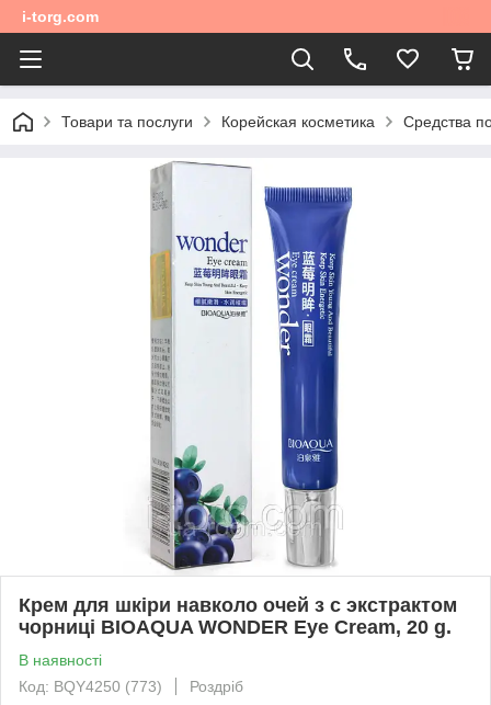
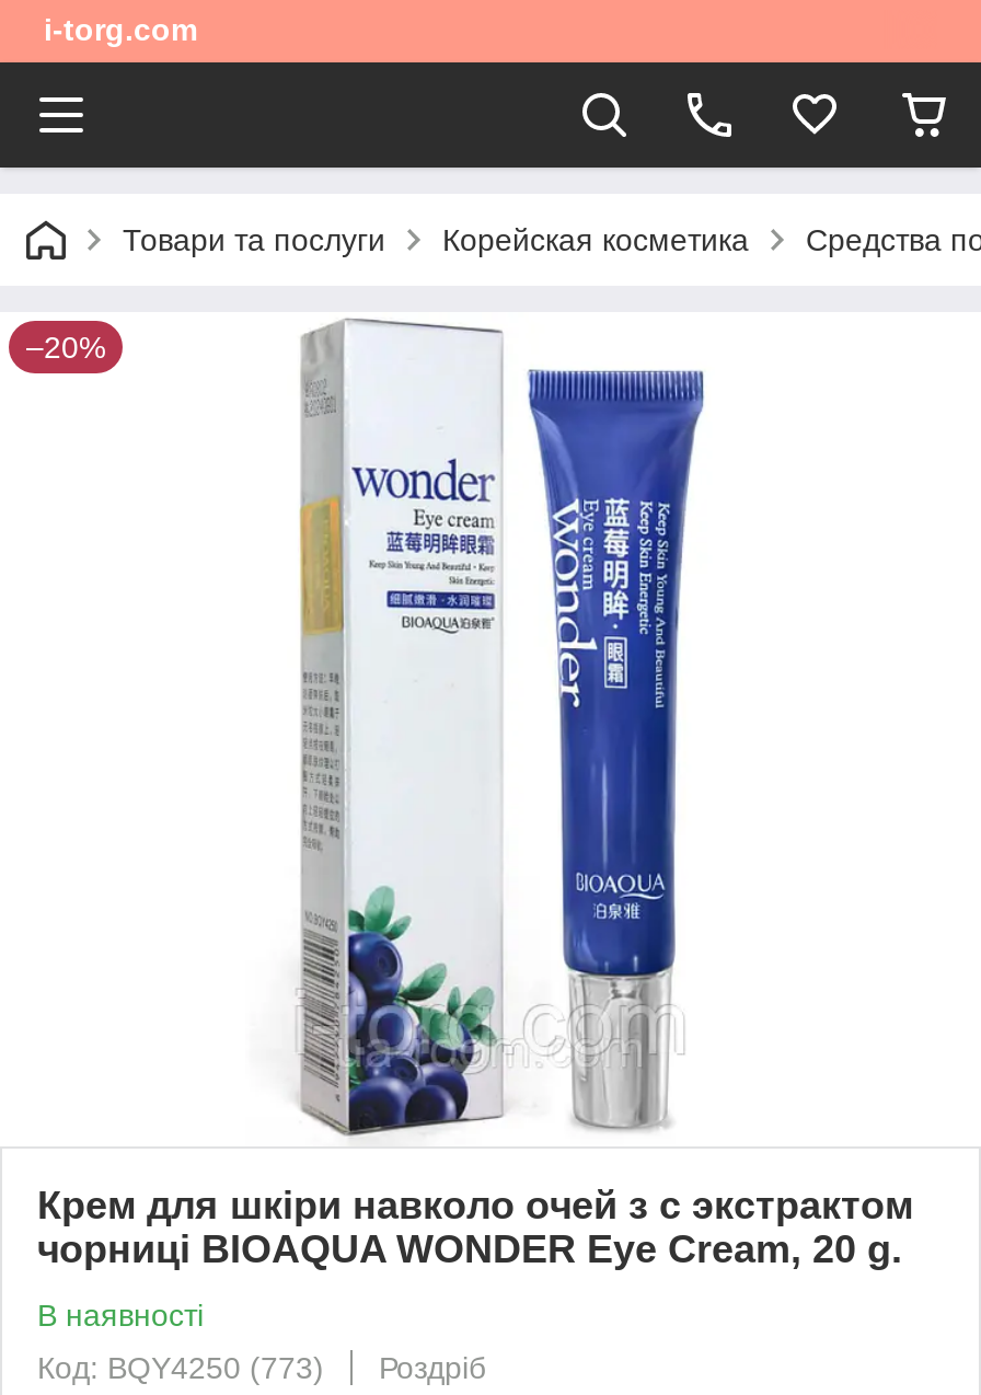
none -> [26,330,105,365] –20%

